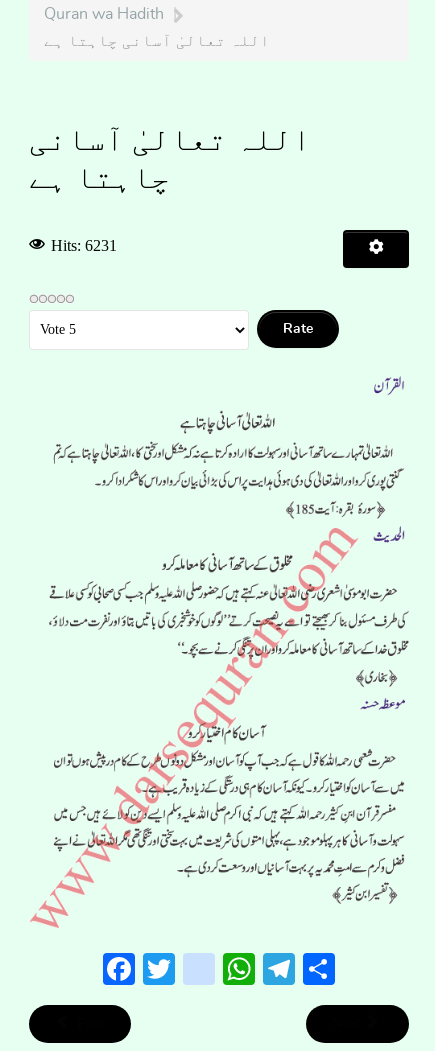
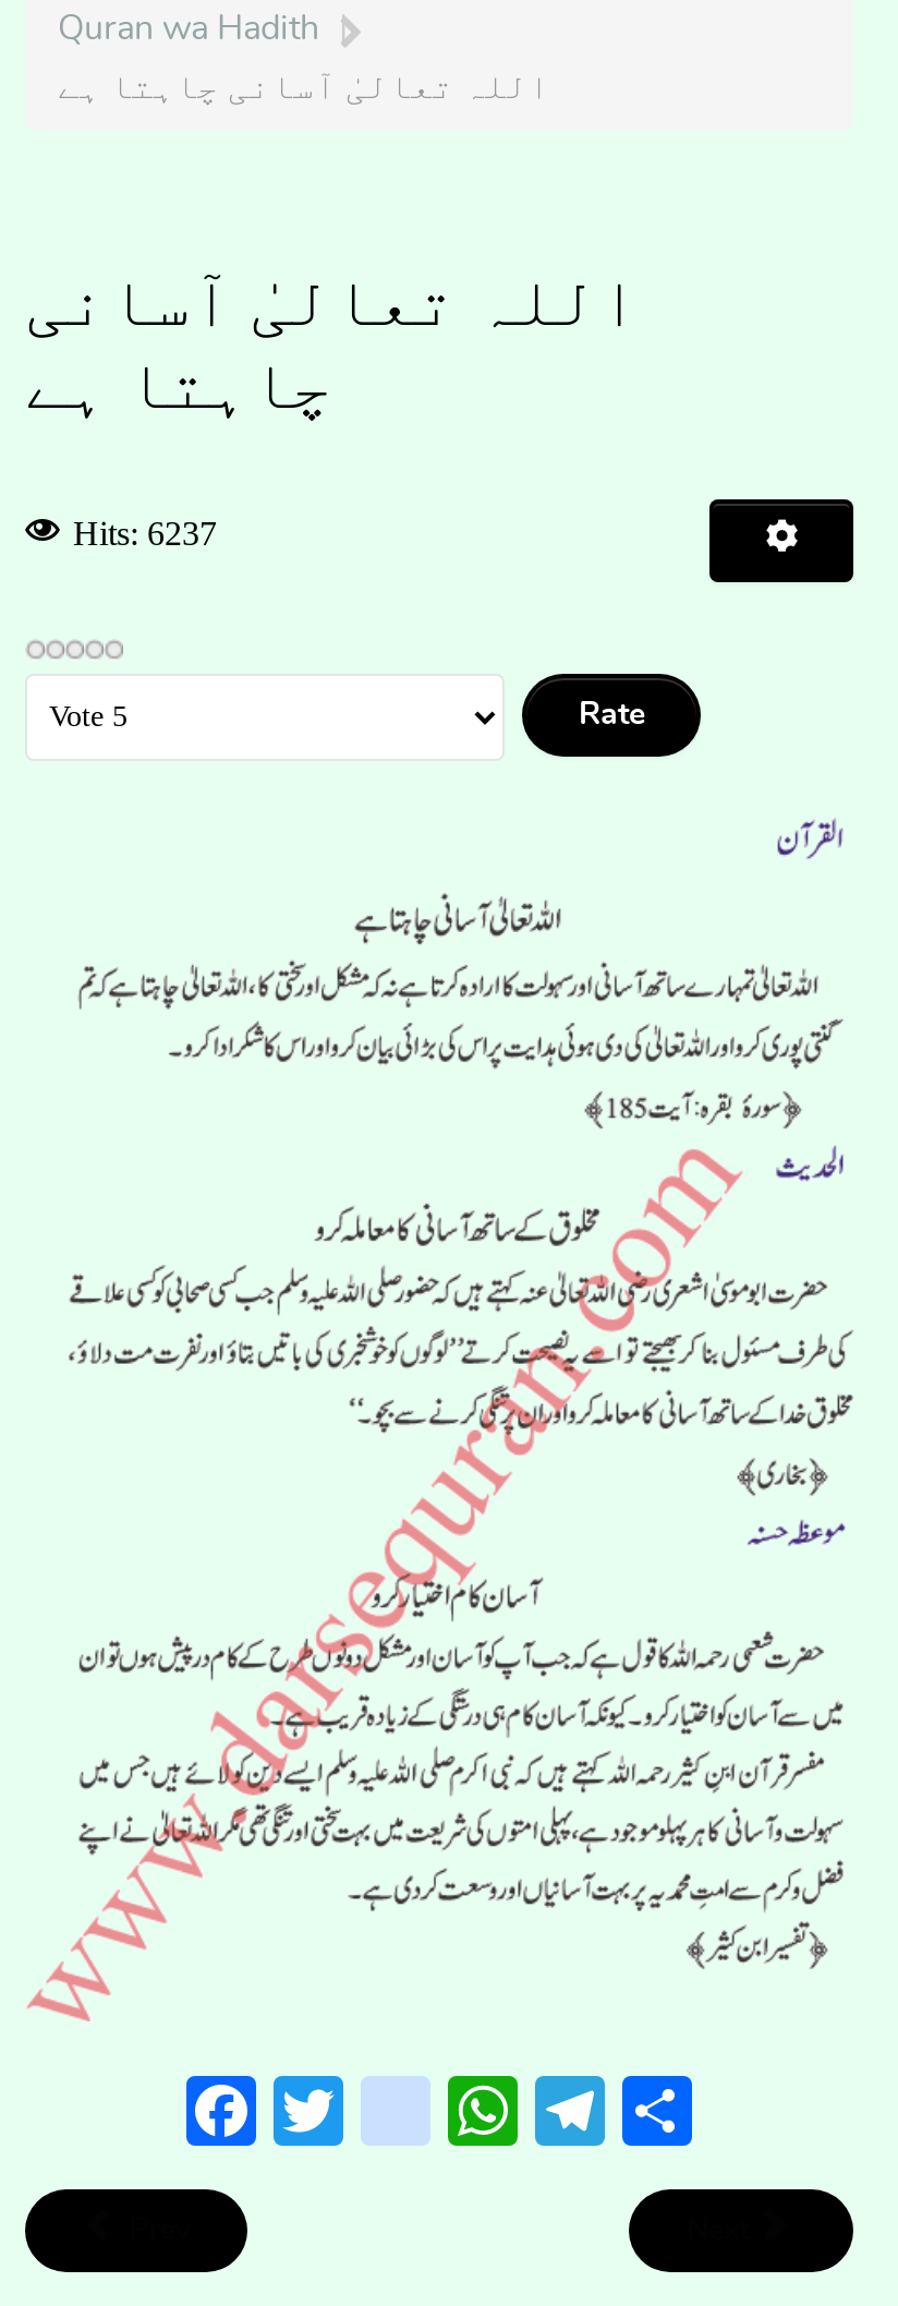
[51,237,117,254] Hits: 6231 -> [73,515,217,552] Hits: 6237

